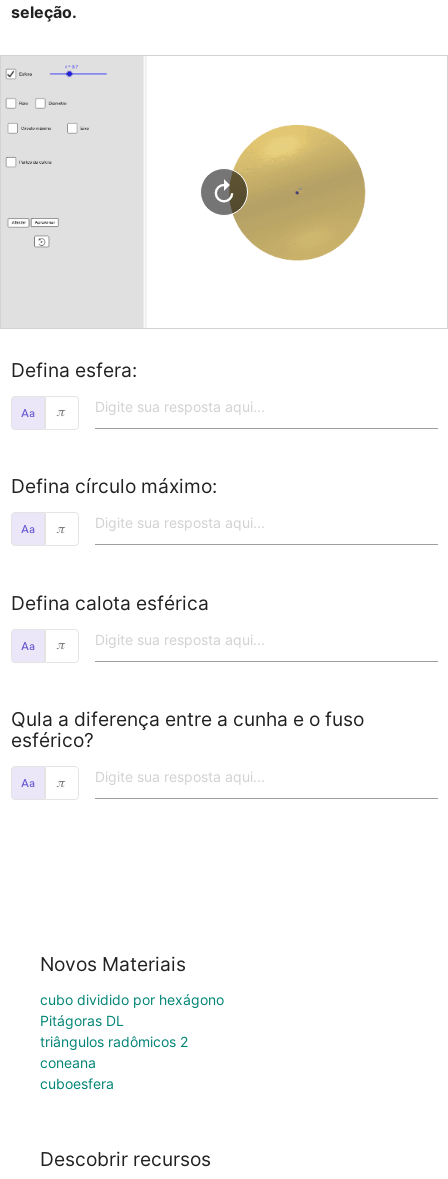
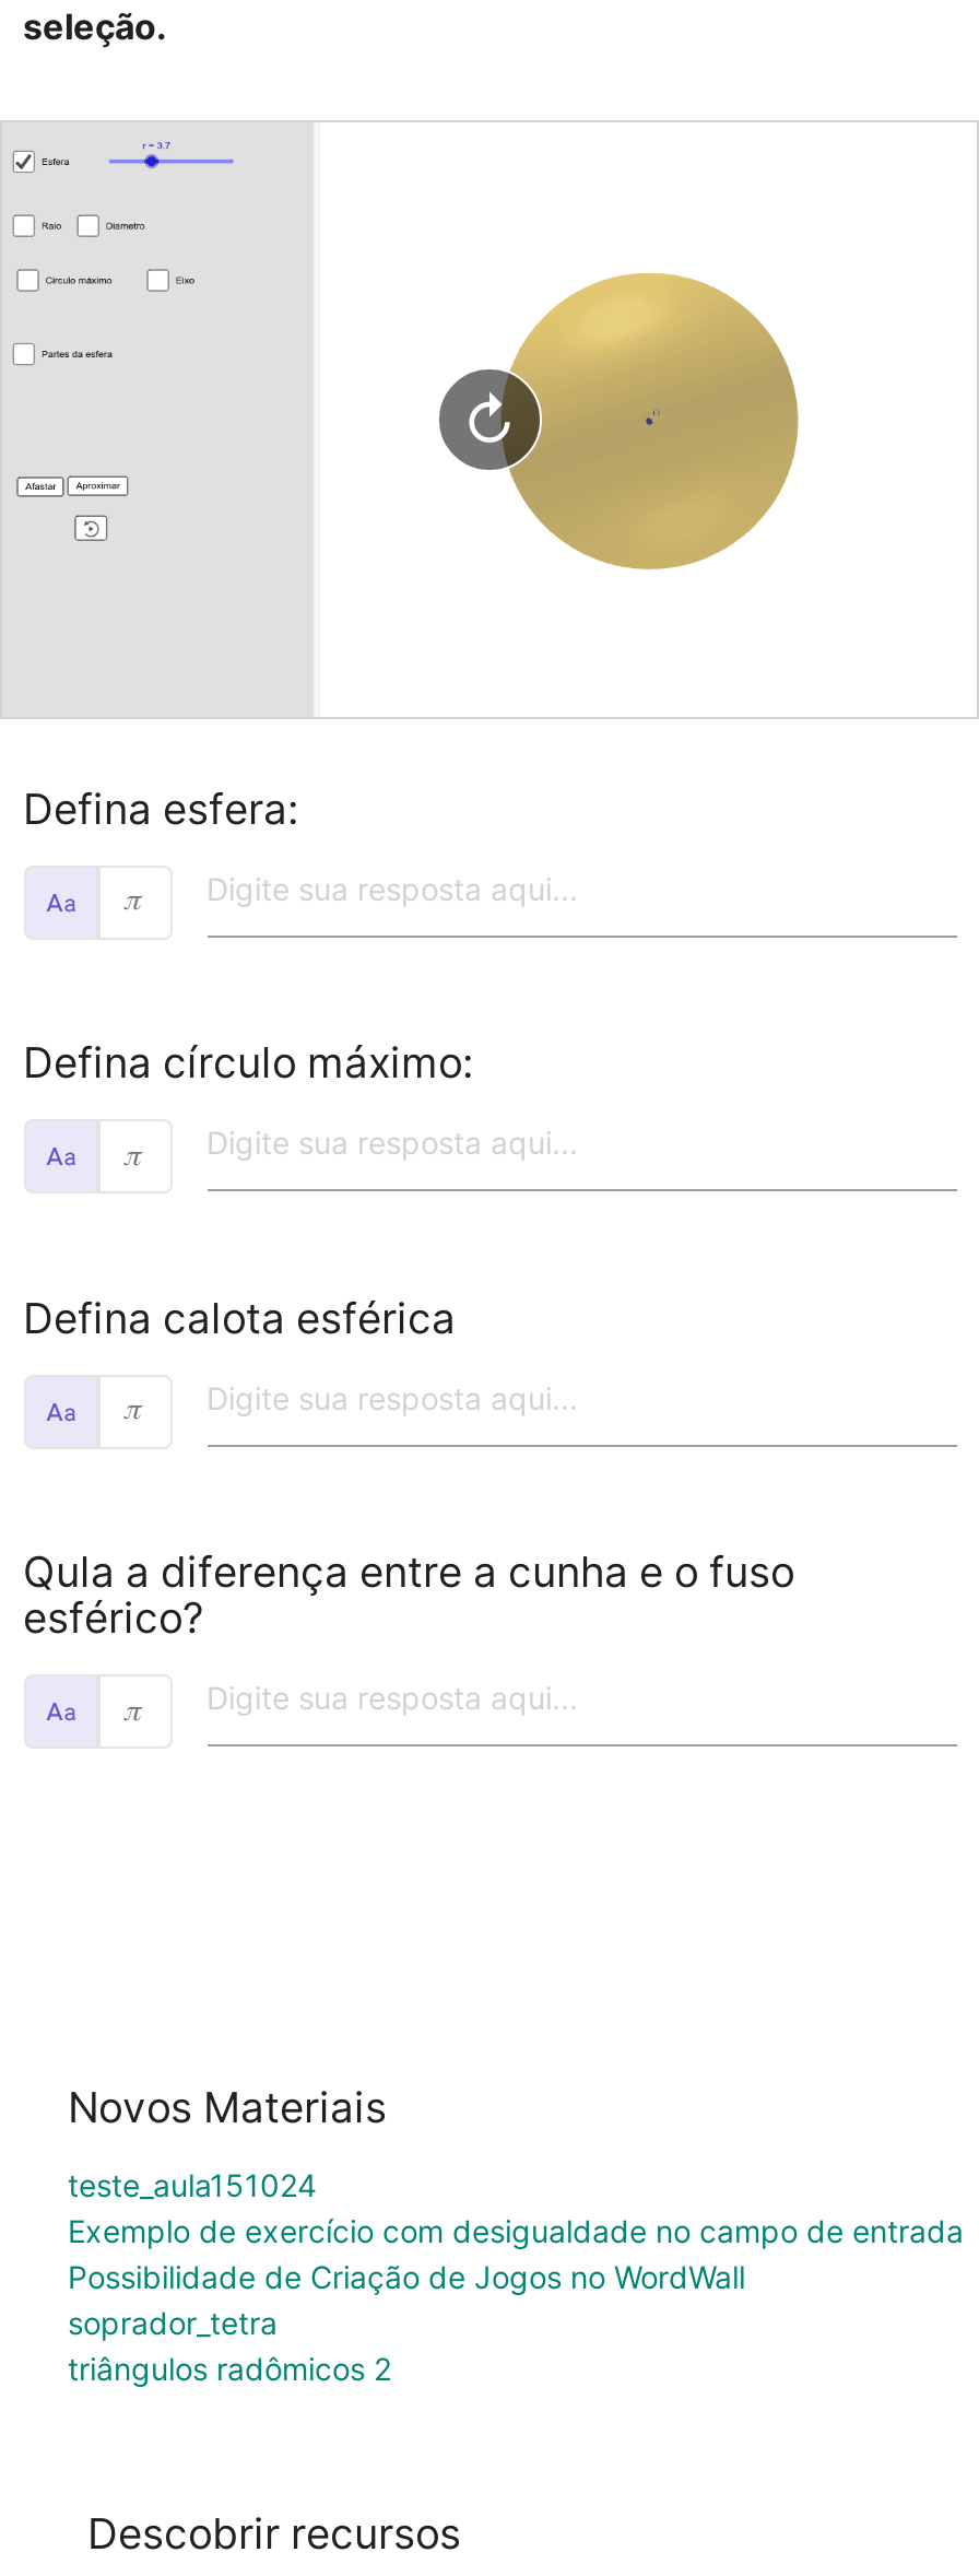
[40,991,224,1029] cubo dividido por hexágono | Pitágoras DL -> [68,2166,964,2341] teste_aula151024 | Exemplo de exercício com desigualdade no campo de entrada | Possibilidade de Criação de Jogos no WordWall | soprador_tetra
moved [40,1033,188,1050] -> [68,2349,391,2386]: triângulos radômicos 2
[40,1054,114,1092] coneana | cuboesfera -> none

